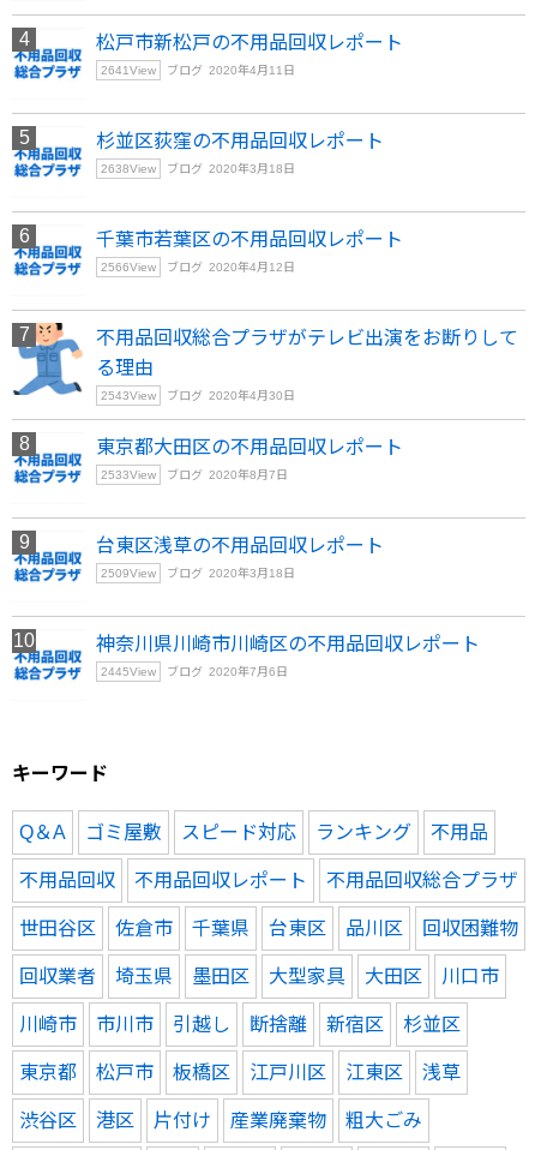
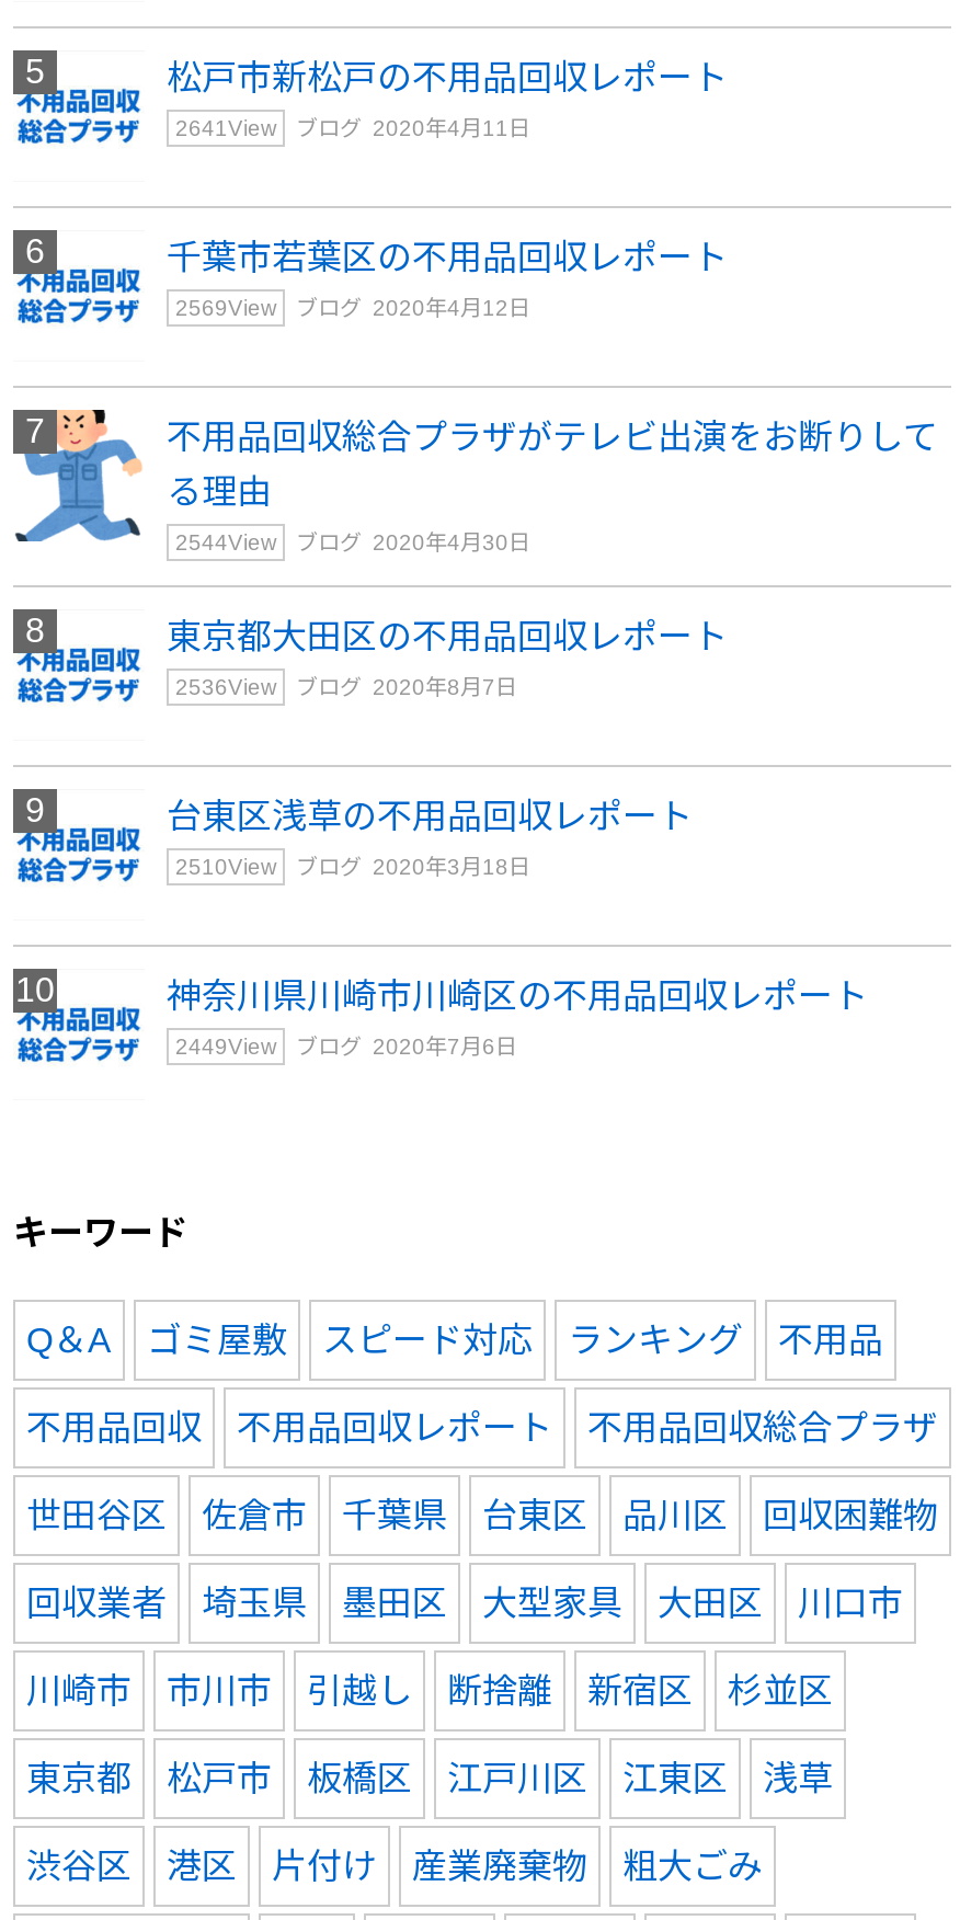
[96,131,384,175] 杉並区荻窪の不用品回収レポート | 2638View | ブログ 2020年3月18日 -> none
[101,260,295,274] 2566View ブログ 2020年4月12日 -> [175,296,530,320] 2569View ブログ 2020年4月12日
[101,389,295,402] 2543View ブログ 2020年4月30日 -> [175,530,530,555] 2544View ブログ 2020年4月30日
[101,468,288,481] 2533View ブログ 2020年8月7日 -> [175,675,517,699] 2536View ブログ 2020年8月7日
[101,567,295,580] 2509View ブログ 2020年3月18日 -> [175,855,530,879] 2510View ブログ 2020年3月18日
[101,665,288,678] 2445View ブログ 2020年7月6日 -> [175,1035,517,1059] 2449View ブログ 2020年7月6日

